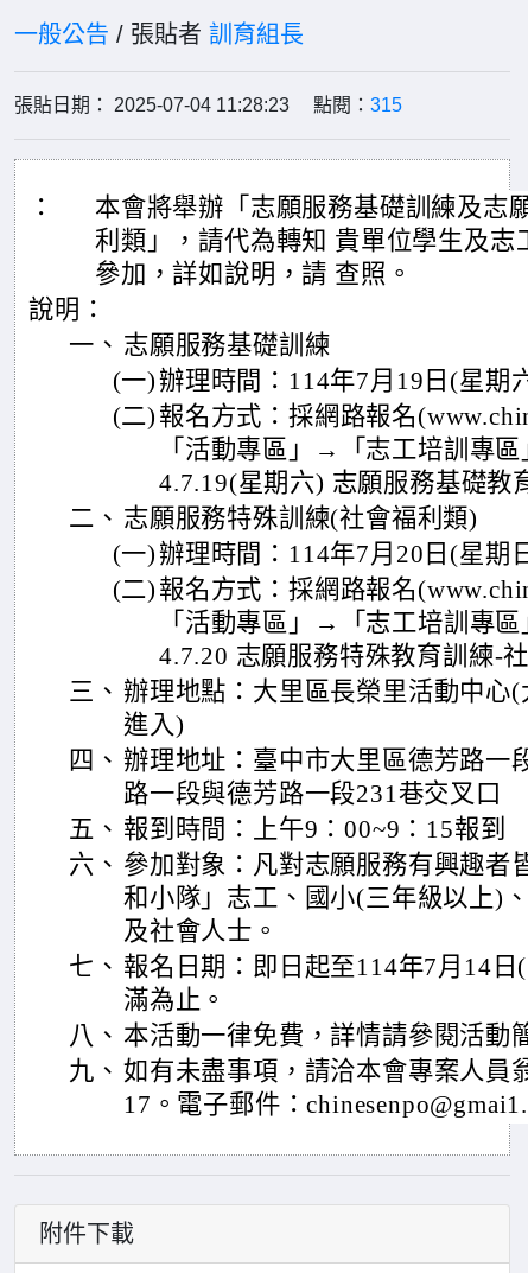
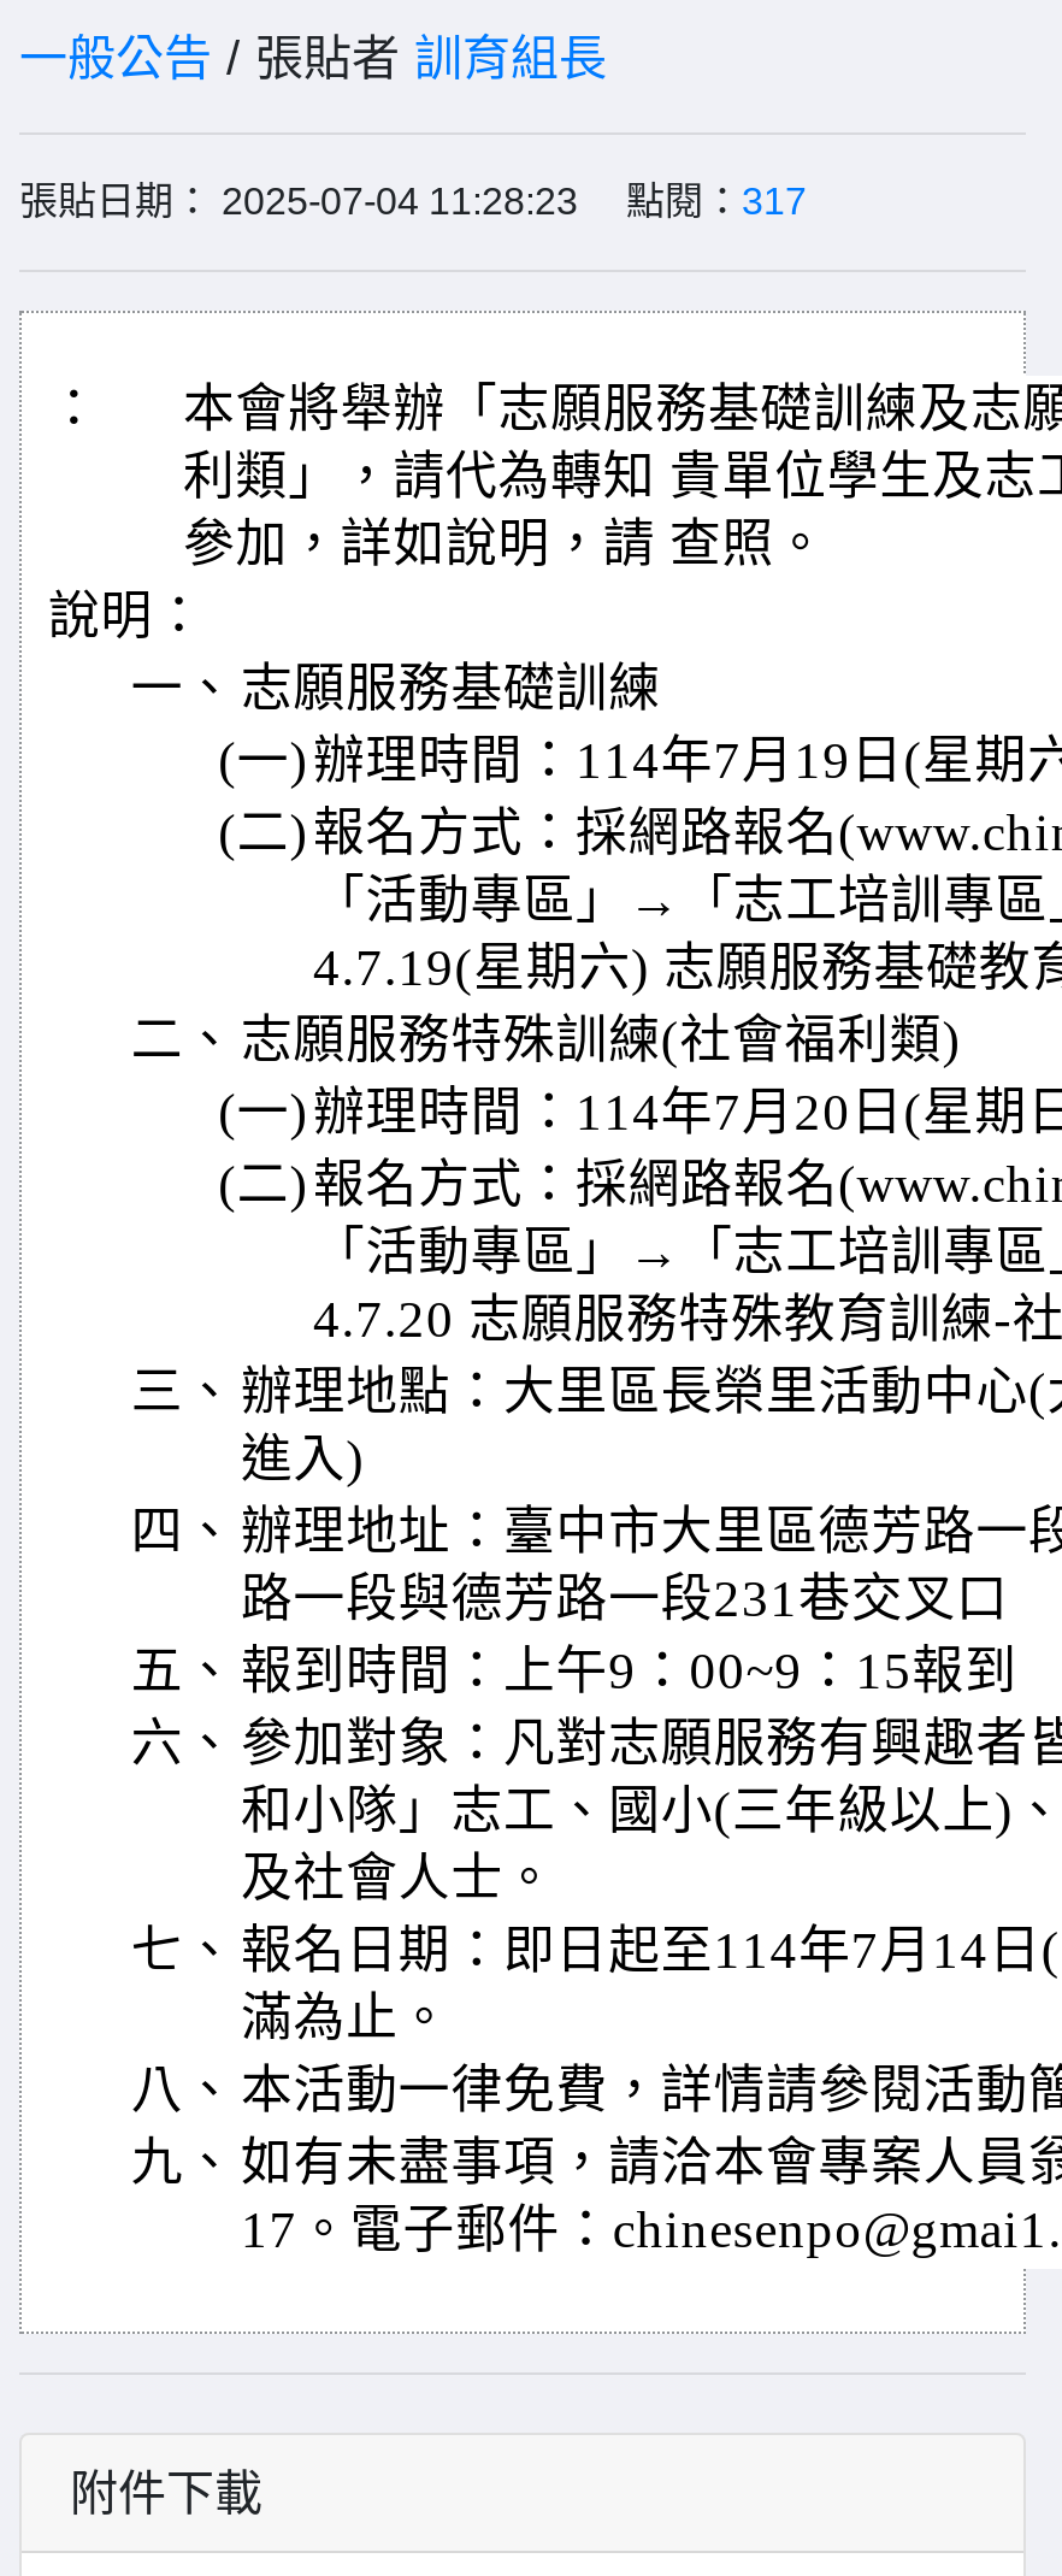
[14,95,402,115] 張貼日期： 2025-07-04 11:28:23 點閱：315 -> [19,181,807,222] 張貼日期： 2025-07-04 11:28:23 點閱：317

